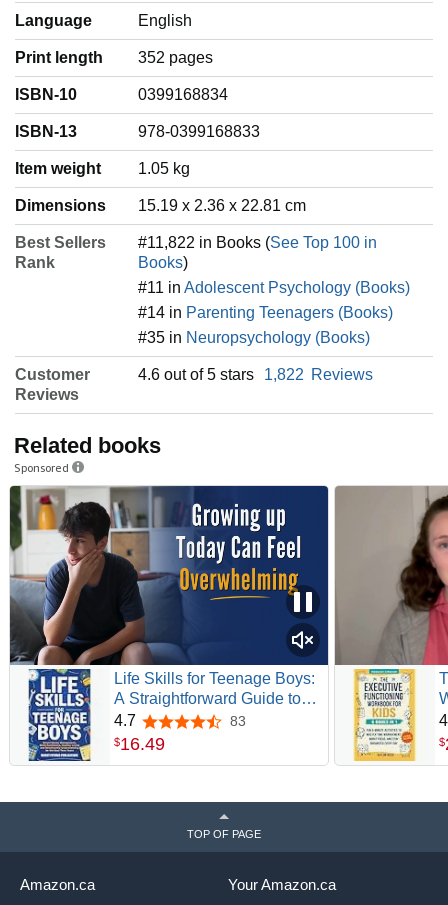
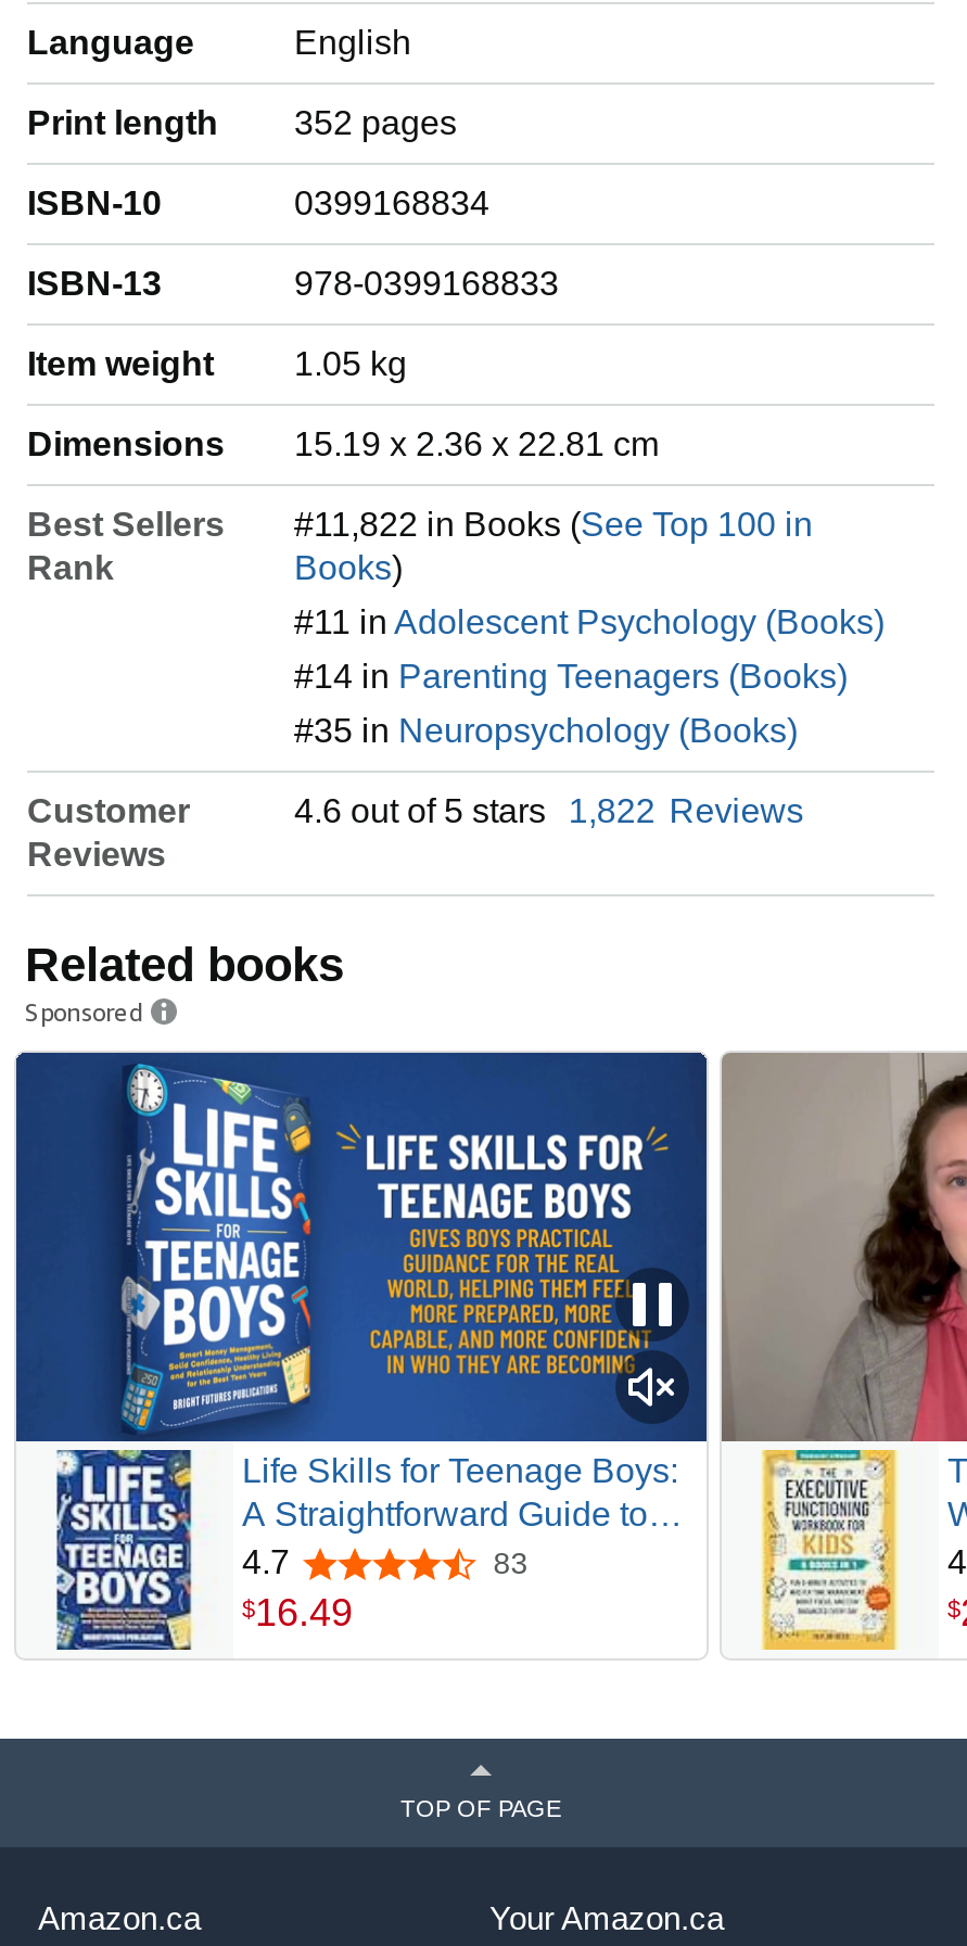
[9,485,309,666] [image] -> [14,1051,670,1443] [image]

